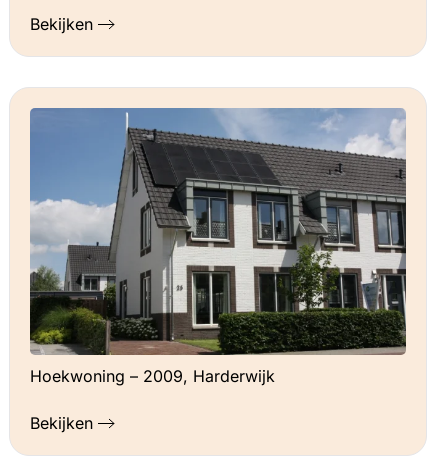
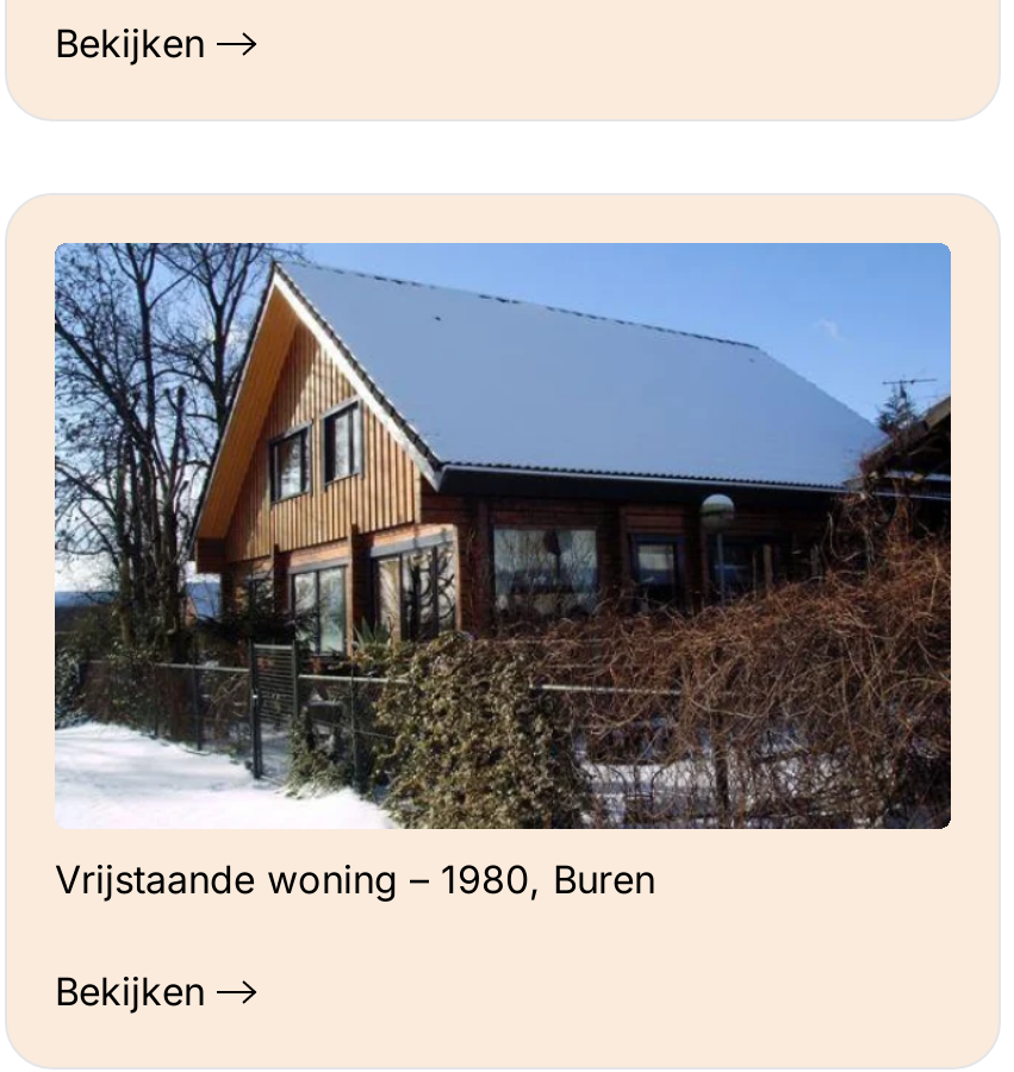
[29,108,407,386] [image] | Hoekwoning – 2009, Harderwijk -> [52,244,953,903] [image] | Vrijstaande woning – 1980, Buren

